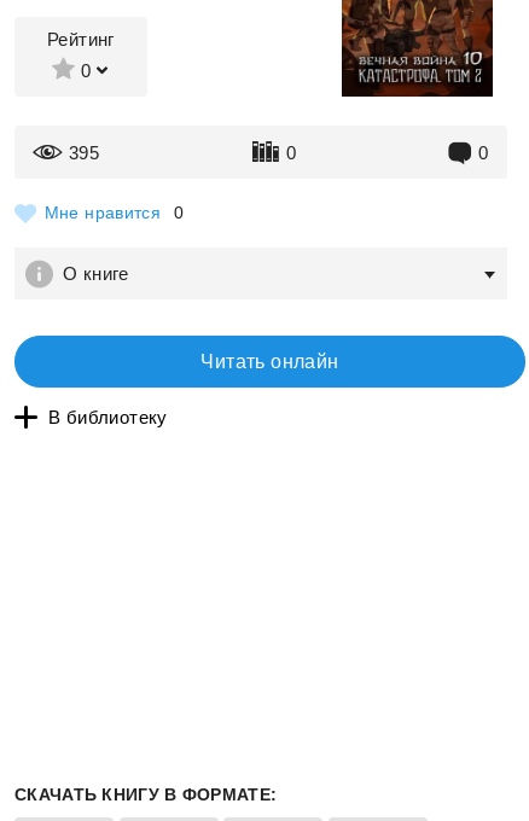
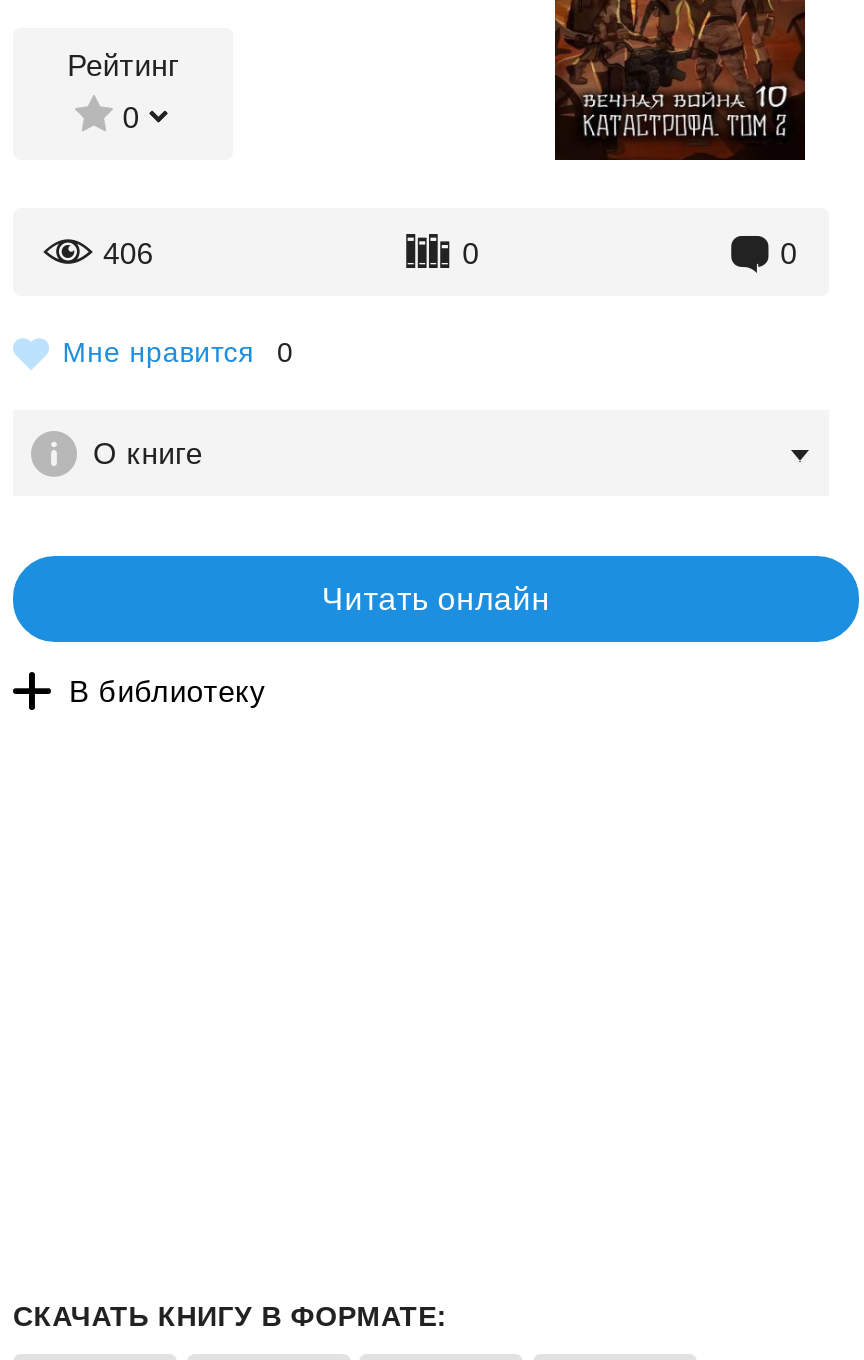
[69,142,99,163] 395 -> [103,236,153,270] 406

